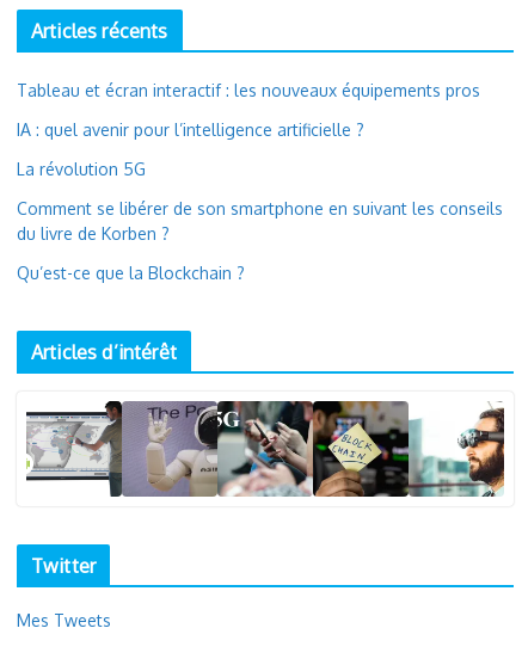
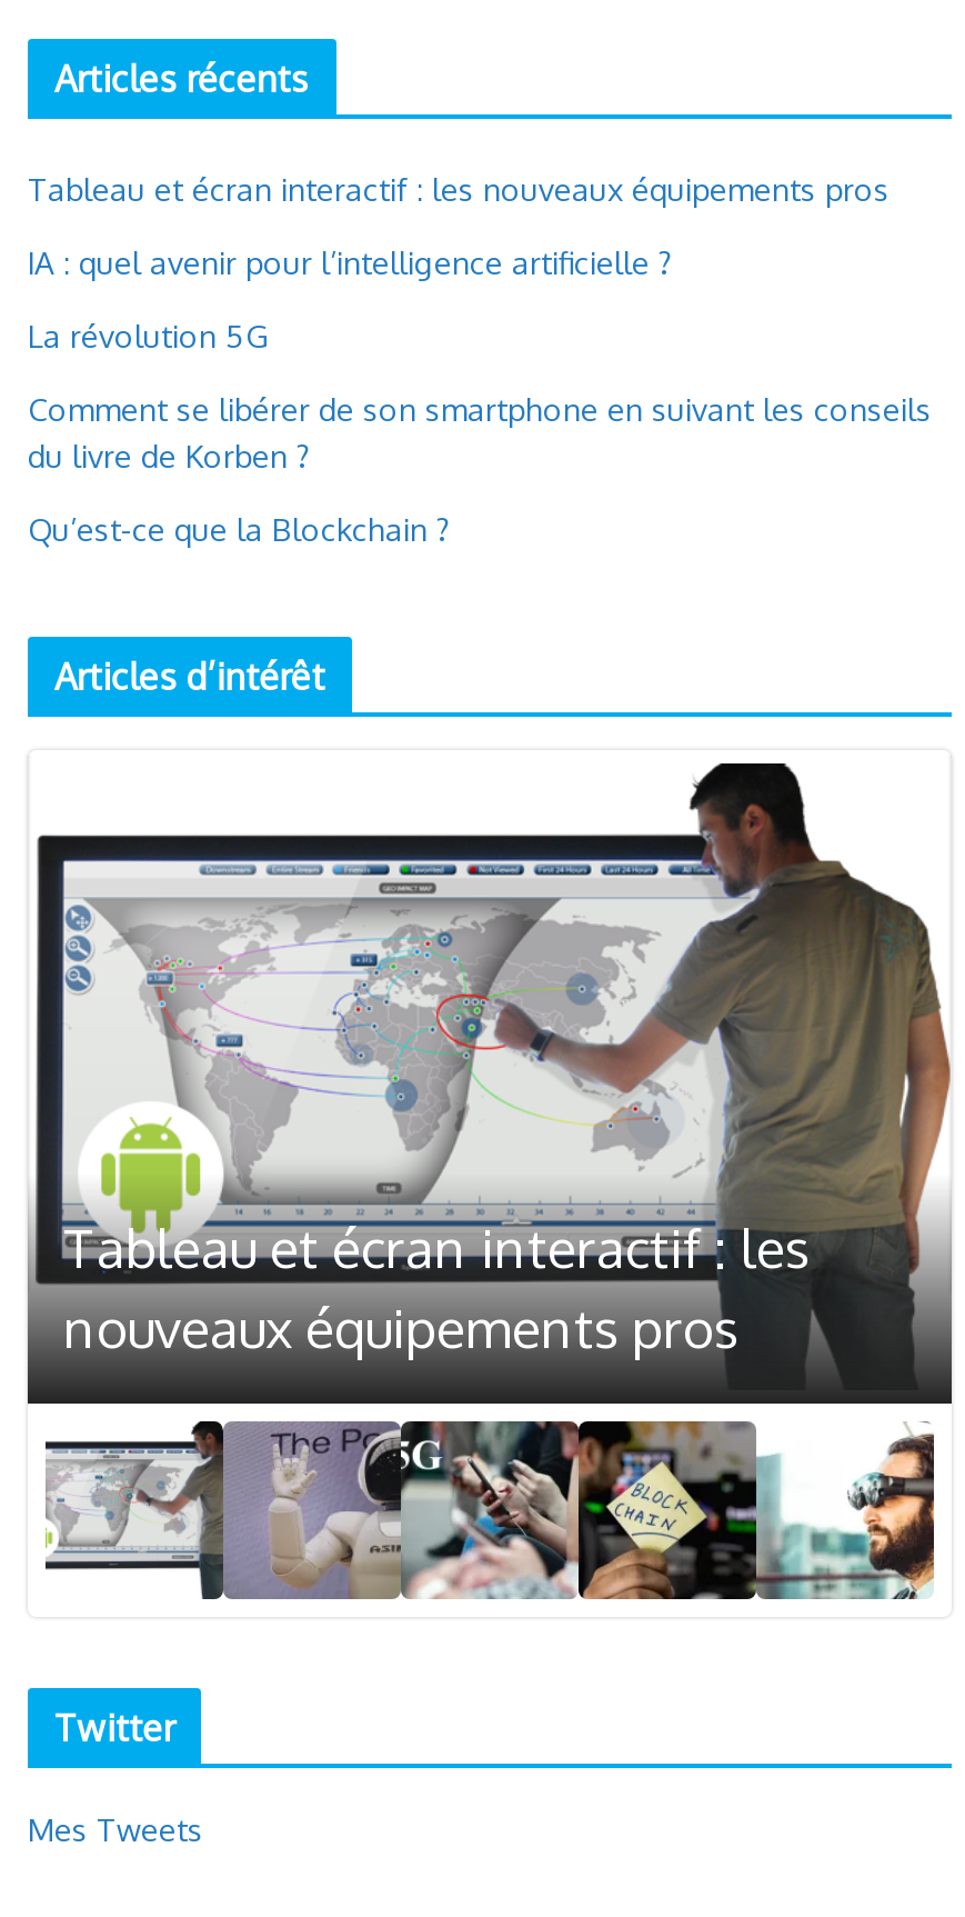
none -> [26,761,954,1421] [image] | Tableau et écran interactif : les | nouveaux équipements pros

